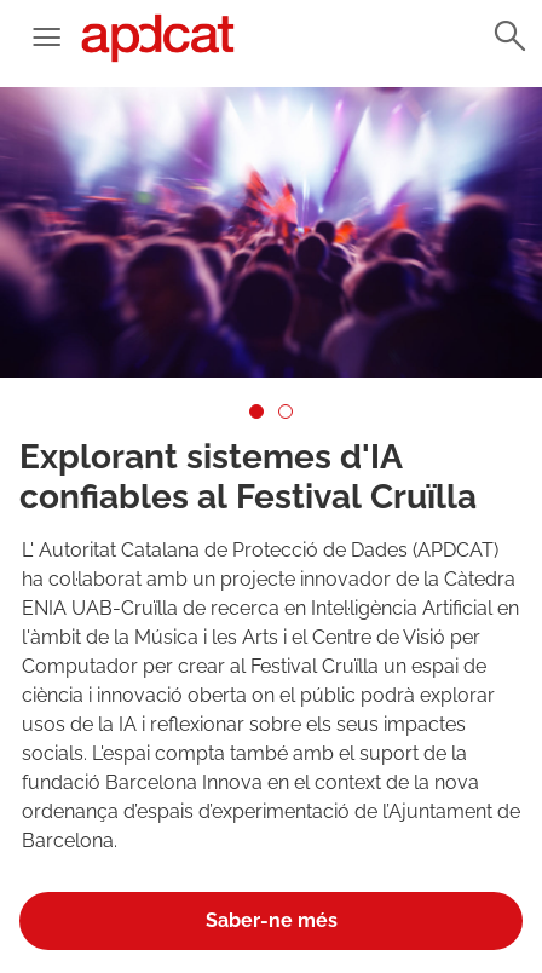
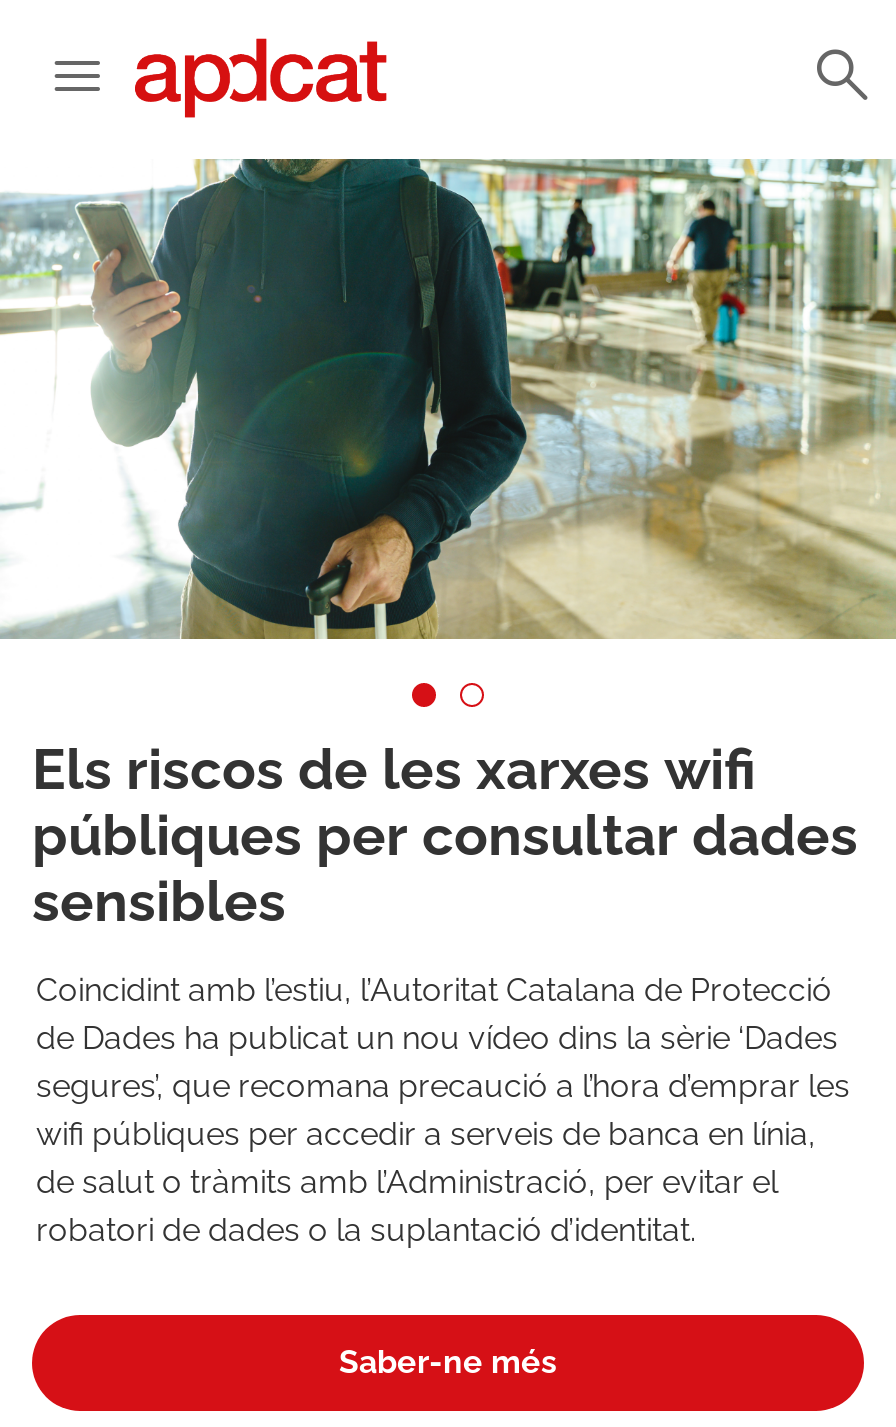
[4,86,538,379] [image] -> [6,157,890,641] [image]
[19,437,477,517] Explorant sistemes d'IA | confiables al Festival Cruïlla -> [32,737,858,935] Els riscos de les xarxes wifi | públiques per consultar dades | sensibles
[22,539,520,852] L' Autoritat Catalana de Protecció de Dades (APDCAT) | ha col·laborat amb un projecte innovador de la Càtedra | ENIA UAB-Cruïlla de recerca en Intel·ligència Artificial en | l'àmbit de la Música i les Arts i el Centre de Visió per | Computador per crear al Festival Cruïlla un espai de | ciència i innovació oberta on el públic podrà explorar | usos de la IA i reflexionar sobre els seus impactes | socials. L'espai compta també amb el suport de la | fundació Barcelona Innova en el context de la nova | ordenança d’espais d’experimentació de l’Ajuntament de | Barcelona. -> [36,971,850,1249] Coincidint amb l’estiu, l’Autoritat Catalana de Protecció | de Dades ha publicat un nou vídeo dins la sèrie ‘Dades | segures’, que recomana precaució a l’hora d’emprar les | wifi públiques per accedir a serveis de banca en línia, | de salut o tràmits amb l’Administració, per evitar el | robatori de dades o la suplantació d’identitat.

